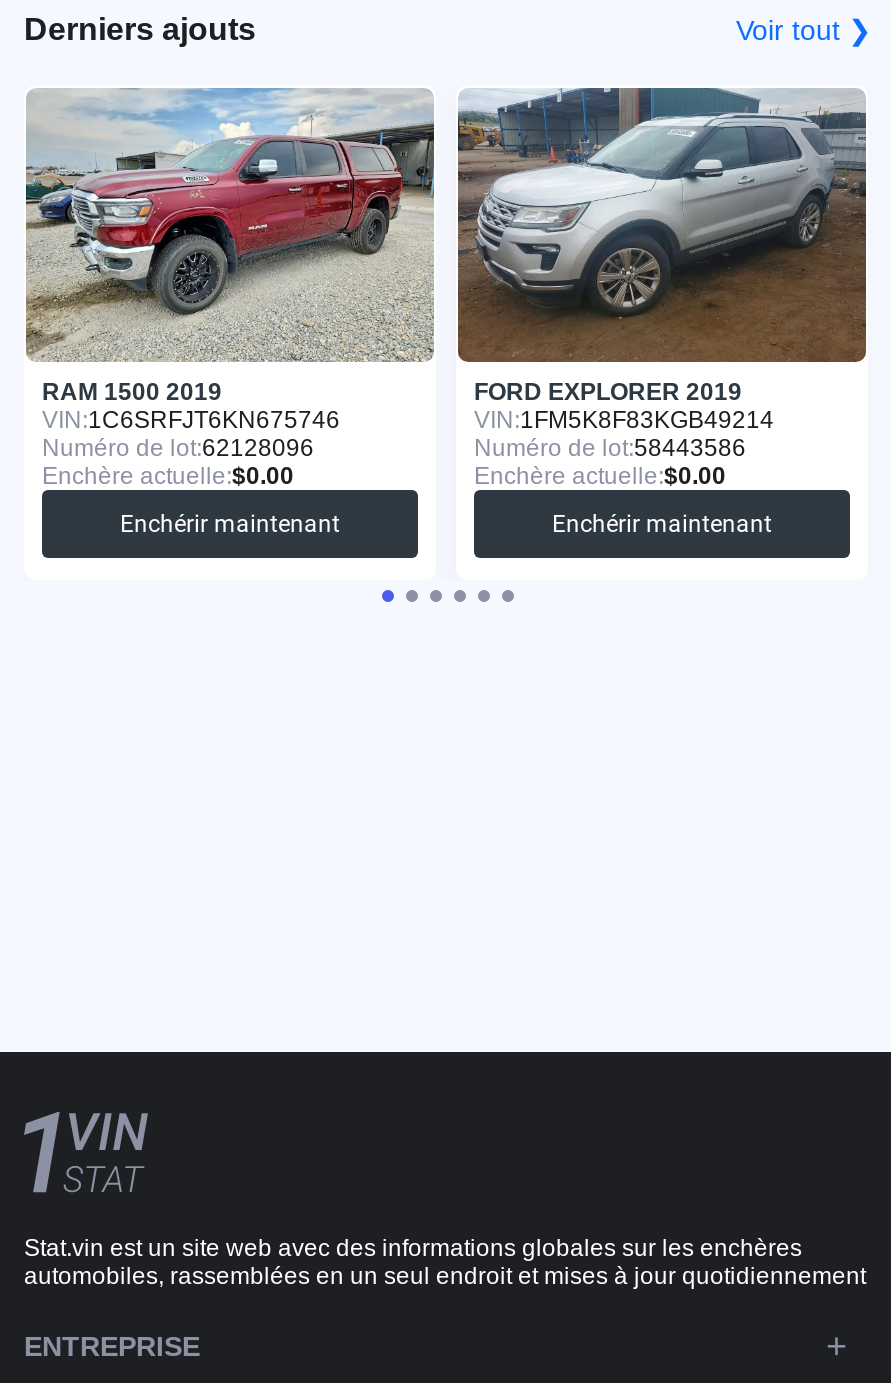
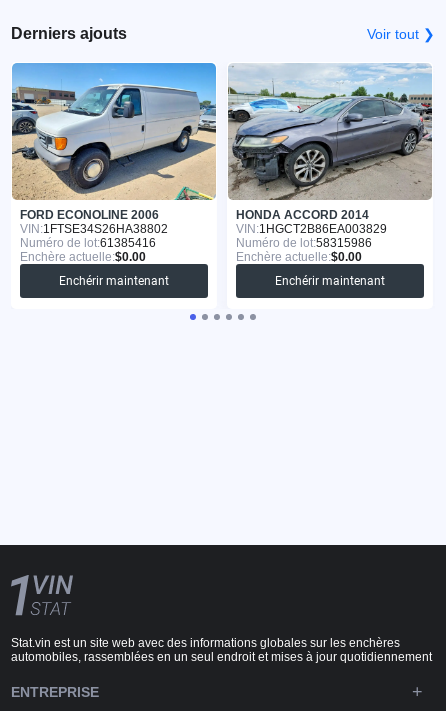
[24,88,436,462] [image] | RAM 1500 2019 | VIN: 1C6SRFJT6KN675746 | Numéro de lot:62128096 -> [11,62,217,250] [image] | FORD ECONOLINE 2006 | VIN: 1FTSE34S26HA38802 | Numéro de lot:61385416
[458,86,868,462] [image] | FORD EXPLORER 2019 | VIN: 1FM5K8F83KGB49214 | Numéro de lot:58443586 -> [228,63,432,250] [image] | HONDA ACCORD 2014 | VIN: 1HGCT2B86EA003829 | Numéro de lot:58315986

